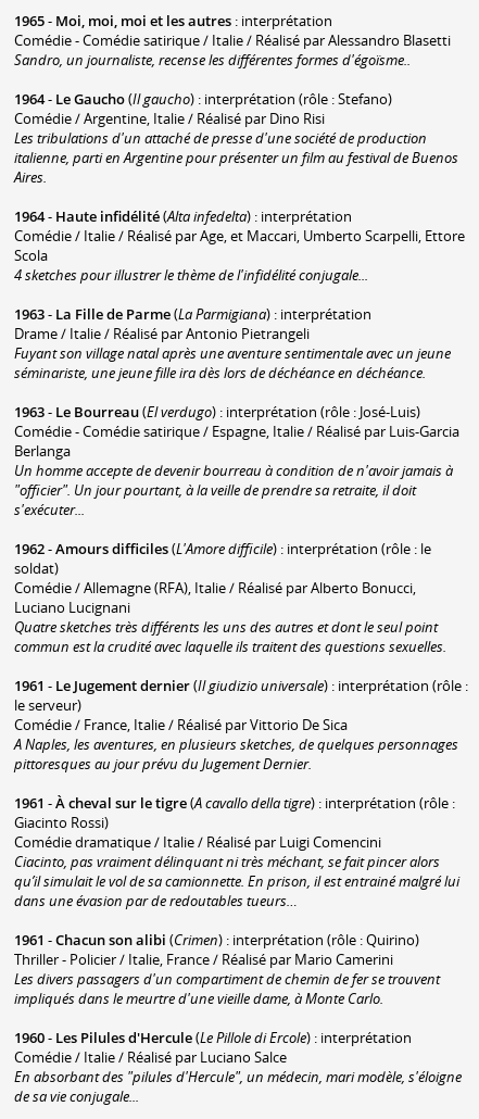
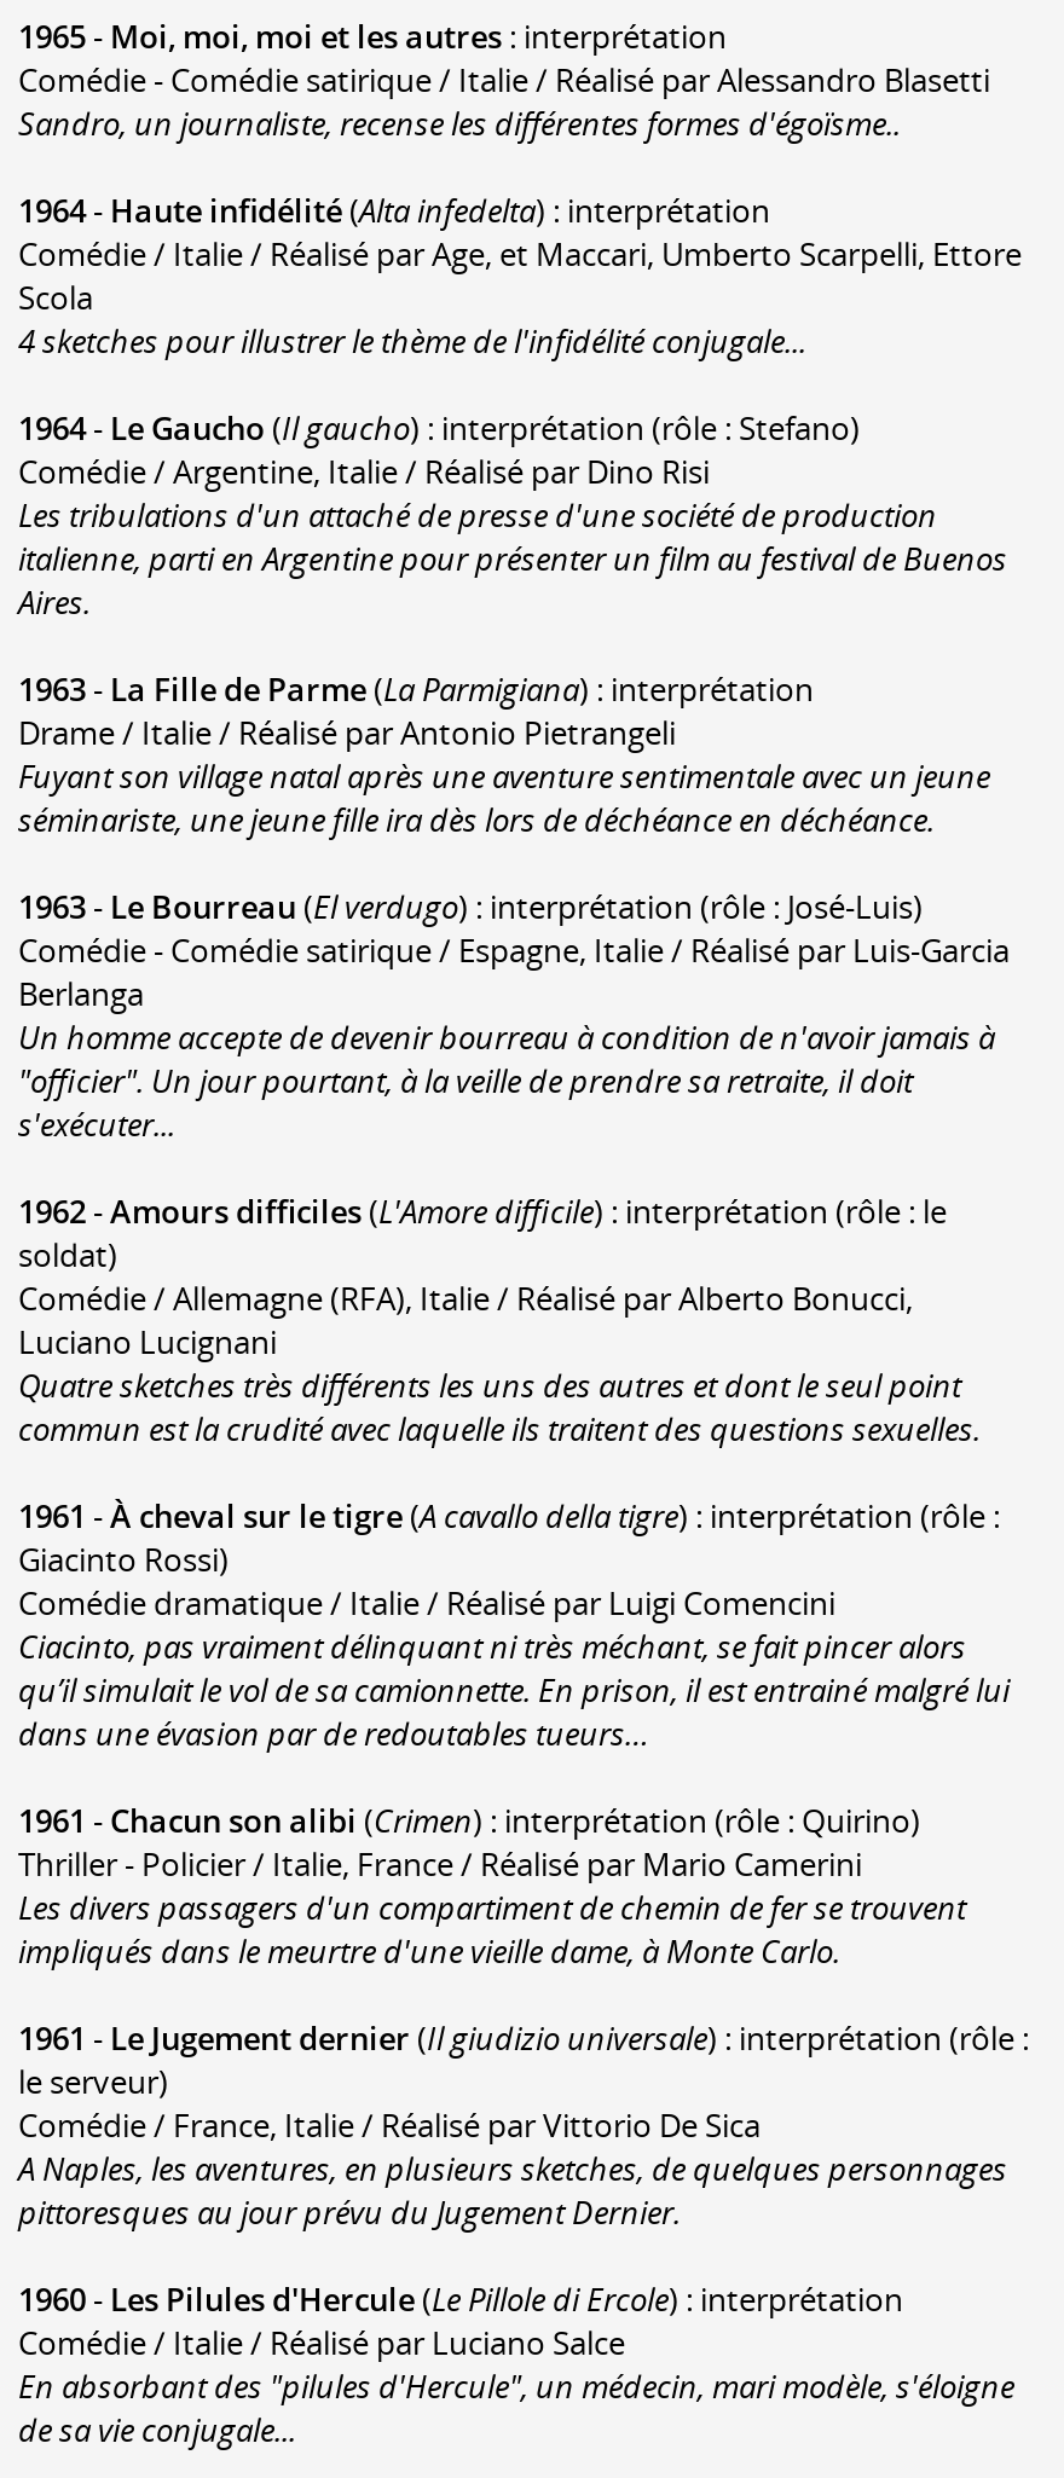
moved [14,89,458,187] -> [18,406,1007,623]: 1964- Le Gaucho (Il gaucho) : interprétation (rôle : Stefano) | Comédie / Argentine, Italie / Réalisé par Dino Risi | Les tribulations d'un attaché de presse d'une société de production | italienne, parti en Argentine pour présenter un film au festival de Buenos | Aires.
moved [14,206,465,284] -> [18,188,1022,362]: 1964- Haute infidélité (Alta infedelta) : interprétation | Comédie / Italie / Réalisé par Age, et Maccari, Umberto Scarpelli, Ettore | Scola | 4 sketches pour illustrer le thème de l'infidélité conjugale...
moved [14,676,468,773] -> [18,2016,1029,2233]: 1961 - Le Jugement dernier (Il giudizio universale) : interprétation (rôle : | le serveur) | Comédie / France, Italie / Réalisé par Vittorio De Sica | A Naples, les aventures, en plusieurs sketches, de quelques personnages | pittoresques au jour prévu du Jugement Dernier.
moved [14,793,459,1008] -> [18,1494,1010,1972]: 1961 - À cheval sur le tigre (A cavallo della tigre) : interprétation (rôle : | Giacinto Rossi) | Comédie dramatique / Italie / Réalisé par Luigi Comencini | ... | Les divers passagers d'un compartiment de chemin de fer se trouvent | impliqués dans le meurtre d'une vieille dame, à Monte Carlo.

